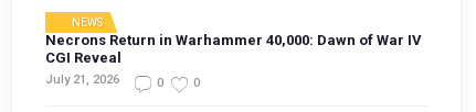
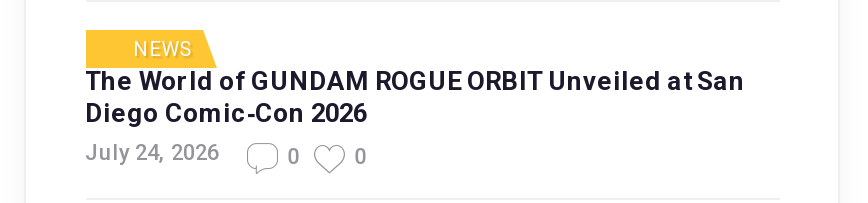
[45,32,421,87] Necrons Return in Warhammer 40,000: Dawn of War IV | CGI Reveal | July 21, 2026 -> [85,65,745,165] The World of GUNDAM ROGUE ORBIT Unveiled at San | Diego Comic‑Con 2026 | July 24, 2026

